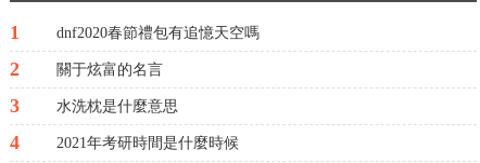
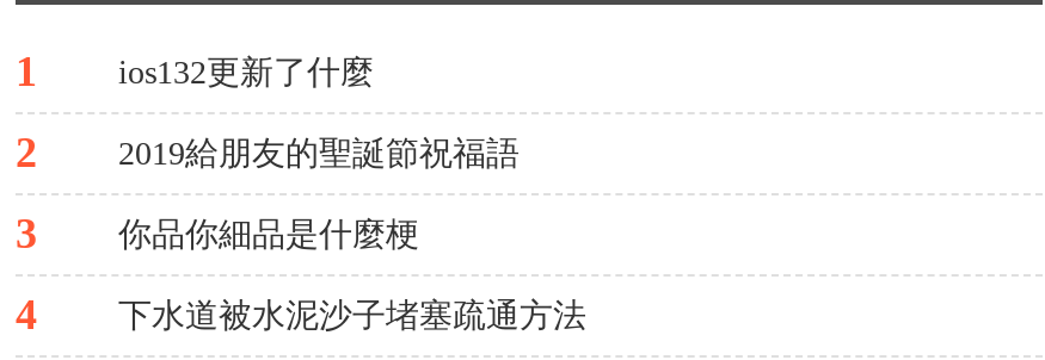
[56,25,260,41] dnf2020春節禮包有追憶天空嗎 -> [118,54,374,90] ios132更新了什麼
[56,61,163,77] 關于炫富的名言 -> [118,135,520,171] 2019給朋友的聖誕節祝福語
[56,98,178,114] 水洗枕是什麼意思 -> [118,216,419,252] 你品你細品是什麼梗
[56,135,239,151] 2021年考研時間是什麼時候 -> [118,297,586,333] 下水道被水泥沙子堵塞疏通方法

